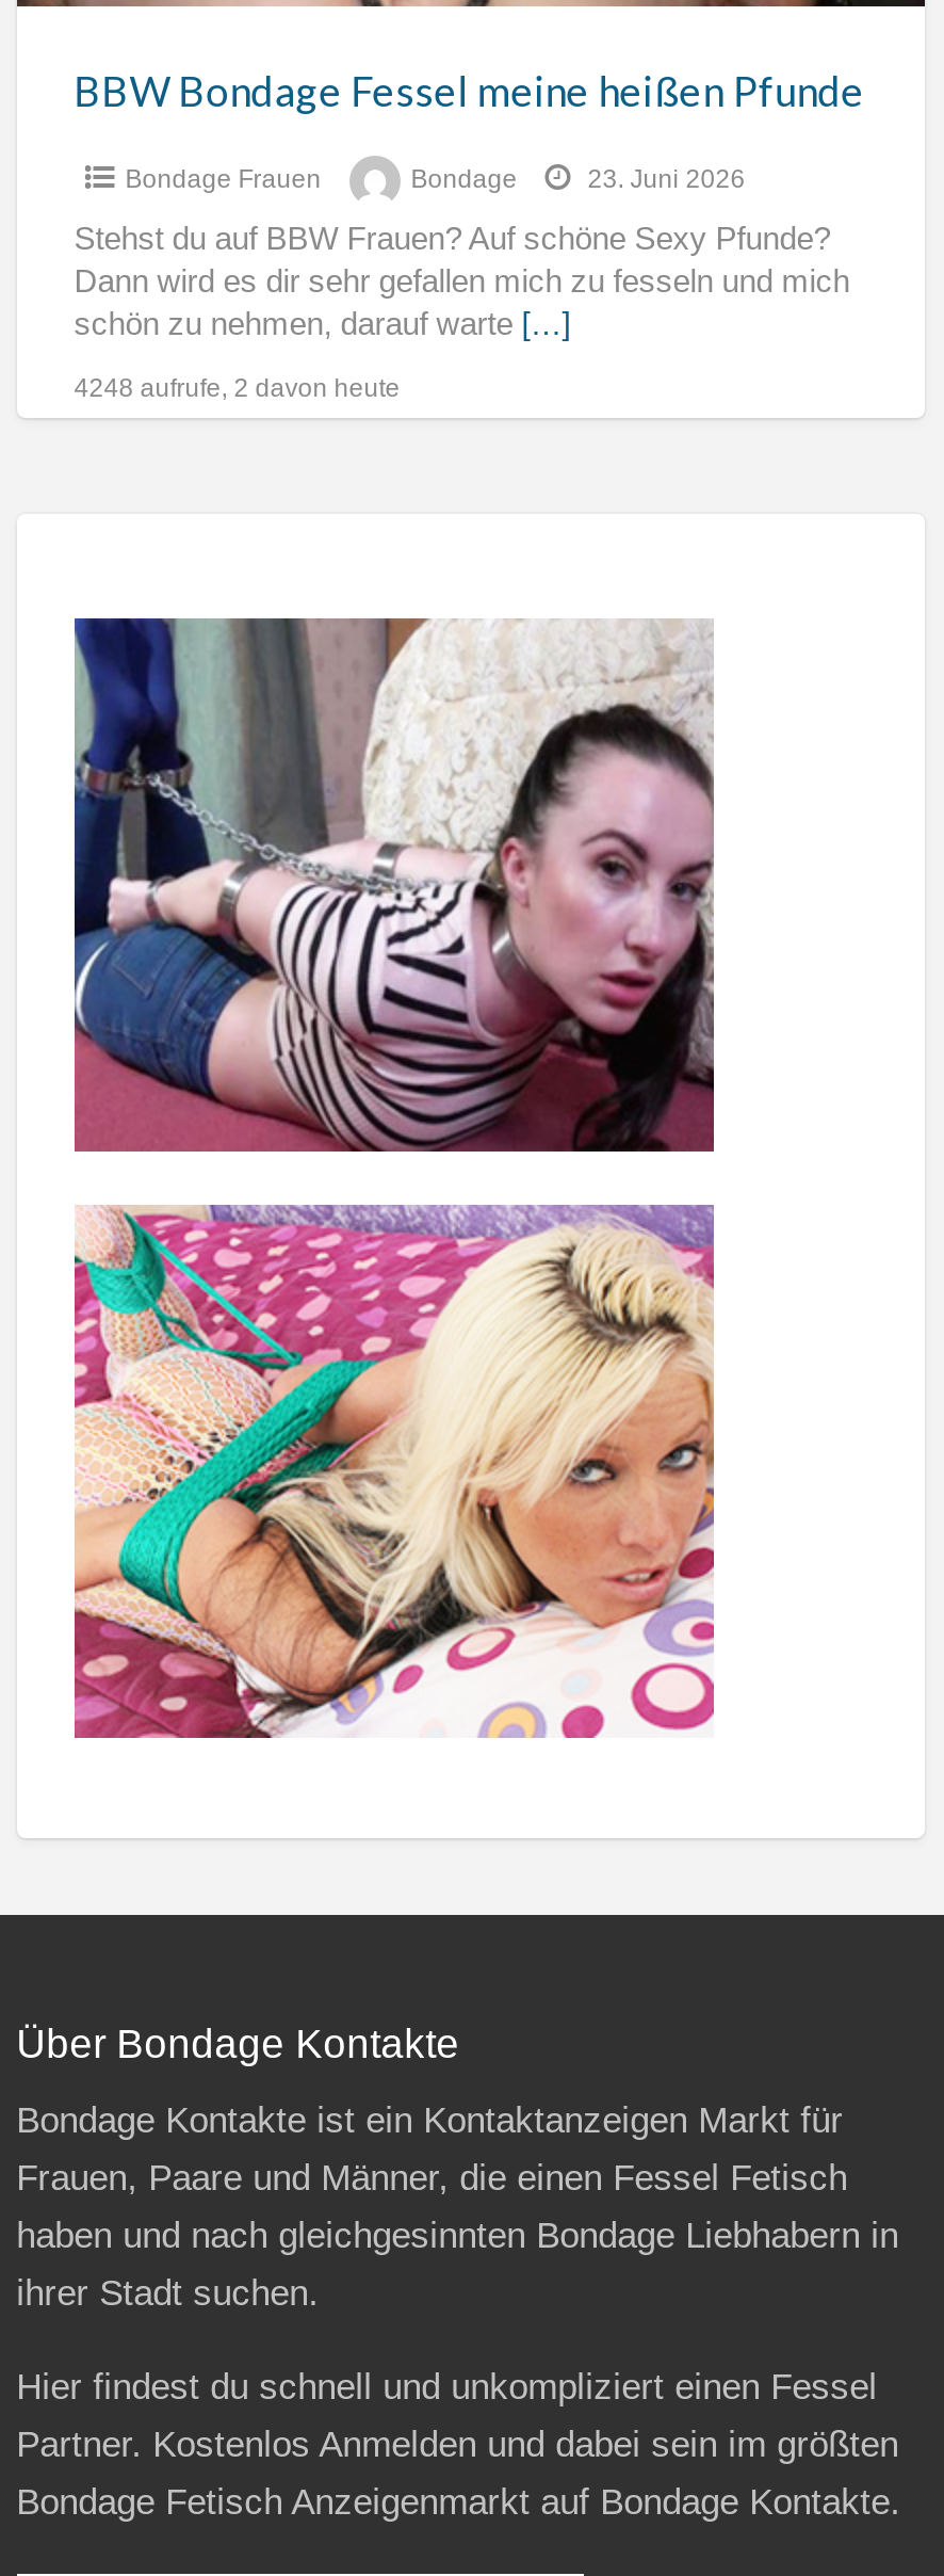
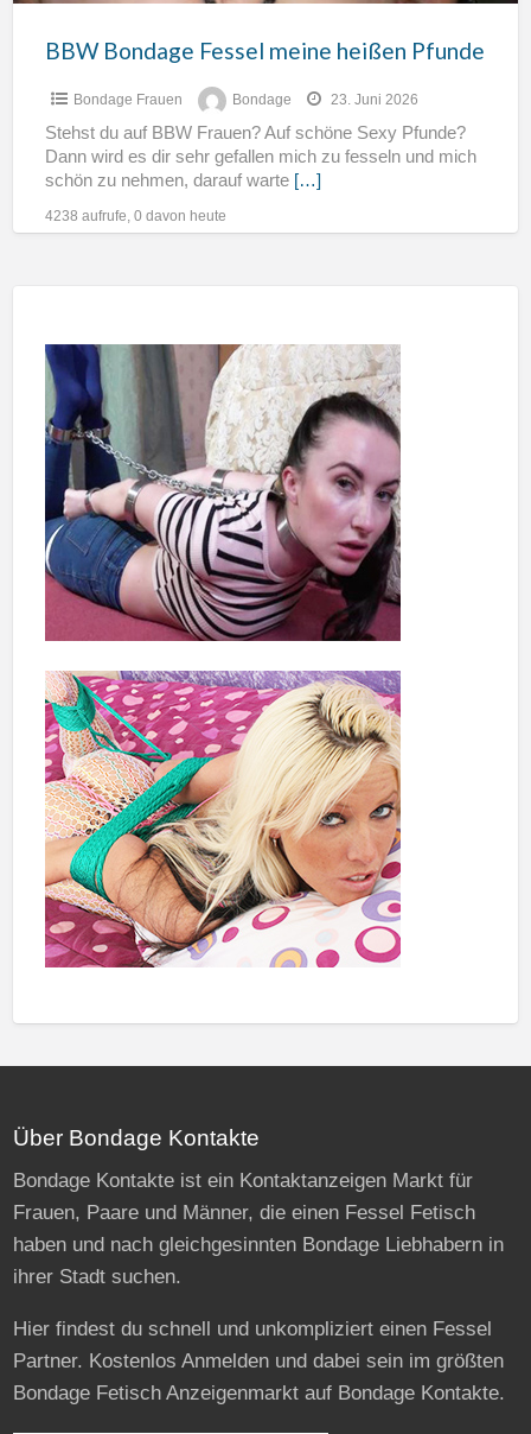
[74,373,400,403] 4248 aufrufe, 2 davon heute -> [45,208,226,224] 4238 aufrufe, 0 davon heute

